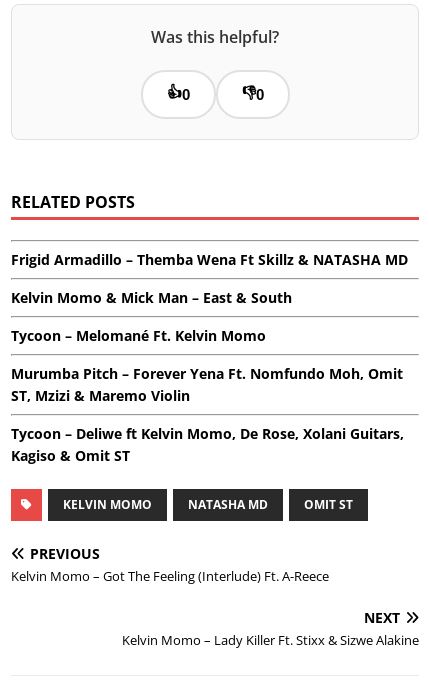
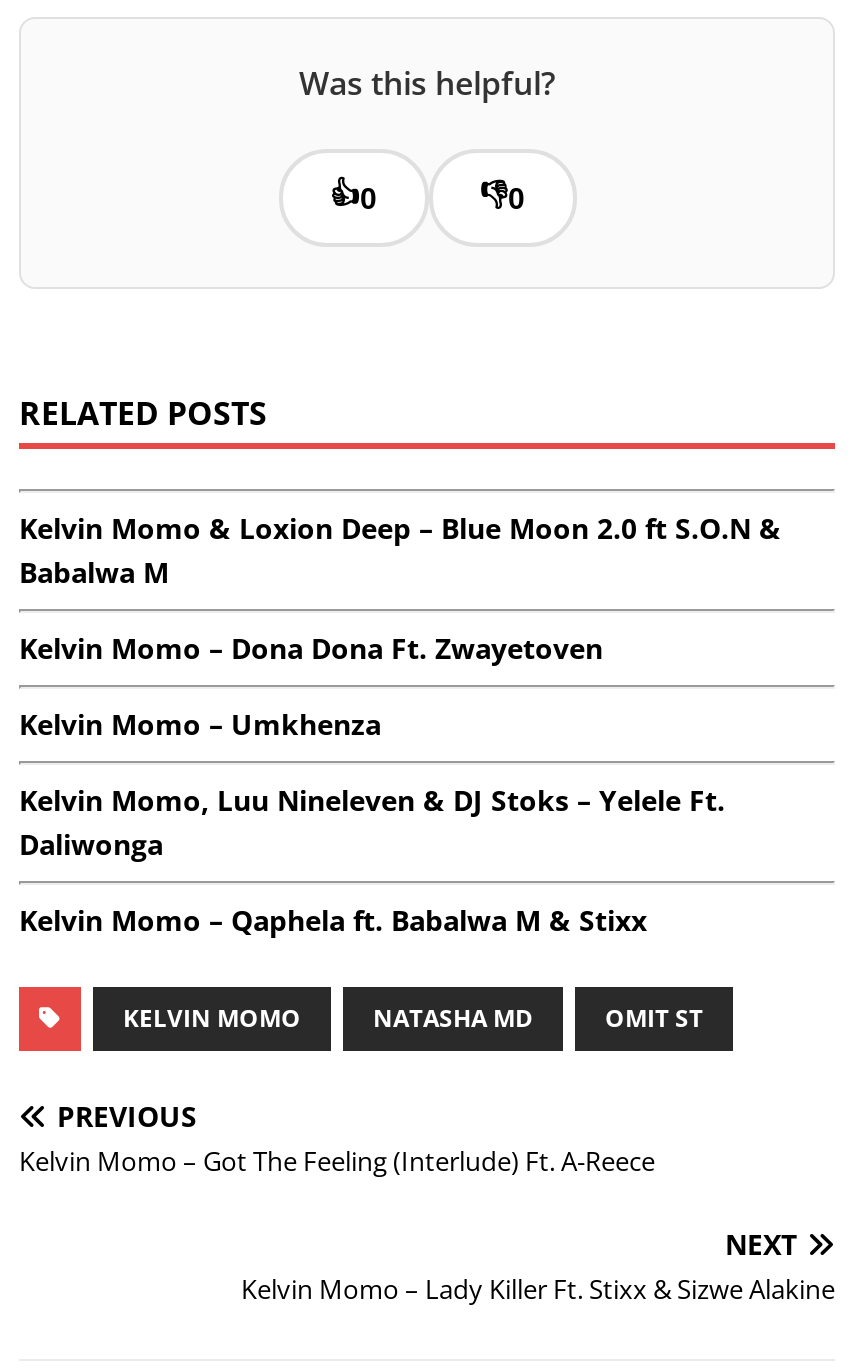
[11,250,408,269] Frigid Armadillo – Themba Wena Ft Skillz & NATASHA MD -> [19,510,781,592] Kelvin Momo & Loxion Deep – Blue Moon 2.0 ft S.O.N & | Babalwa M
[11,288,292,307] Kelvin Momo & Mick Man – East & South -> [19,630,603,668] Kelvin Momo – Dona Dona Ft. Zwayetoven
[11,326,266,345] Tycoon – Melomané Ft. Kelvin Momo -> [19,706,389,744] Kelvin Momo – Umkhenza
[11,364,403,405] Murumba Pitch – Forever Yena Ft. Nomfundo Moh, Omit | ST, Mzizi & Maremo Violin -> [19,782,725,864] Kelvin Momo, Luu Nineleven & DJ Stoks – Yelele Ft. | Daliwonga
[11,424,404,465] Tycoon – Deliwe ft Kelvin Momo, De Rose, Xolani Guitars, | Kagiso & Omit ST -> [19,902,647,940] Kelvin Momo – Qaphela ft. Babalwa M & Stixx

